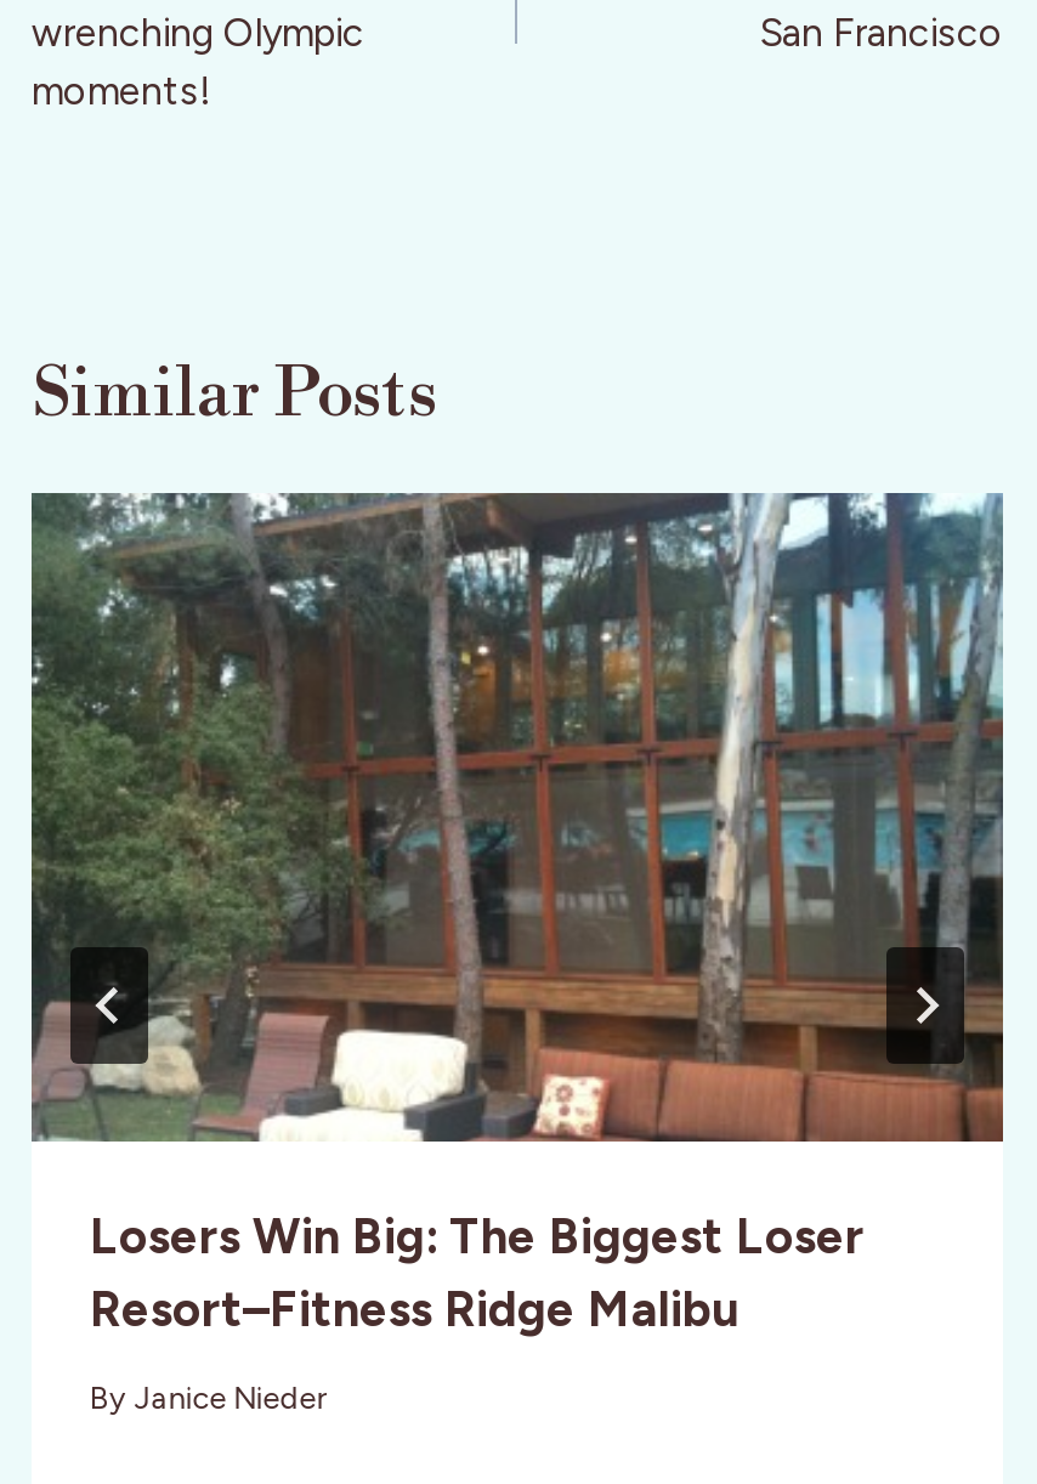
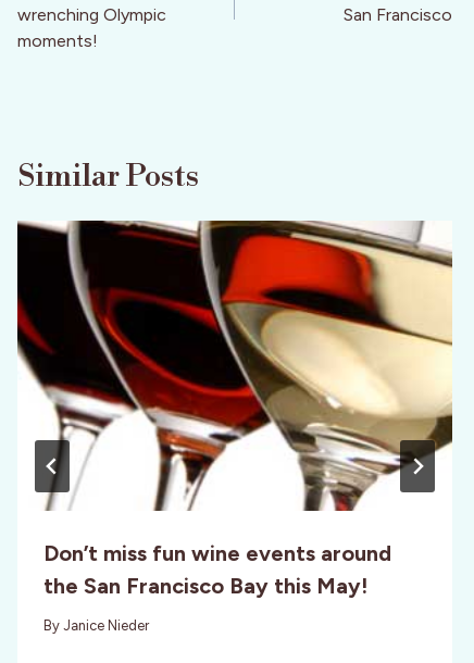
[29,491,1005,1337] [image] | Losers Win Big: The Biggest Loser | Resort–Fitness Ridge Malibu -> [16,220,452,598] [image] | Don’t miss fun wine events around | the San Francisco Bay this May!

